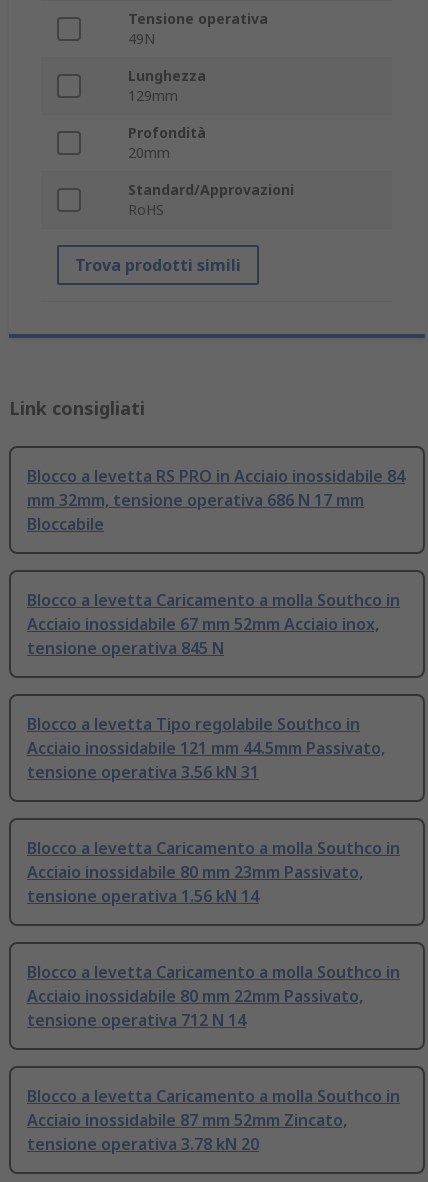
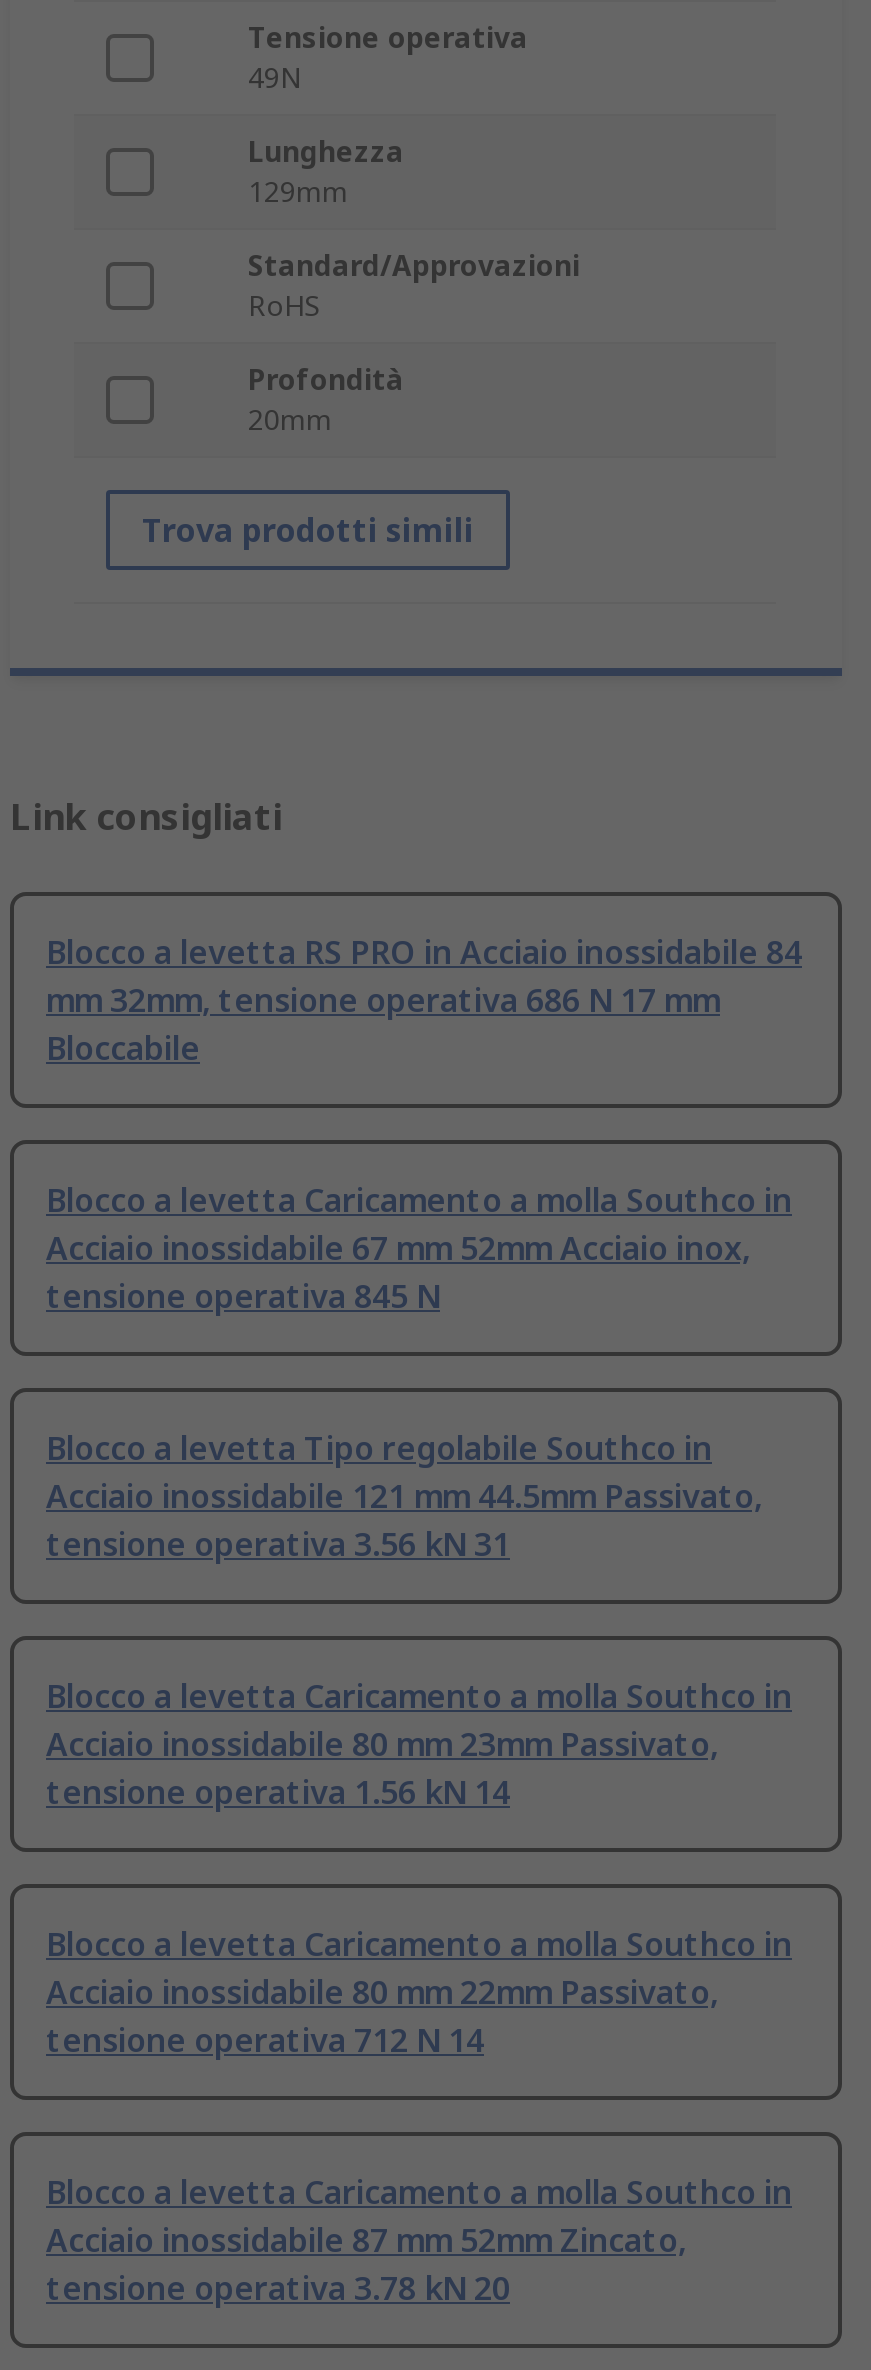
moved [128,123,206,162] -> [248,361,404,439]: Profondità | 20mm
moved [128,180,294,219] -> [248,247,580,325]: Standard/Approvazioni | RoHS

